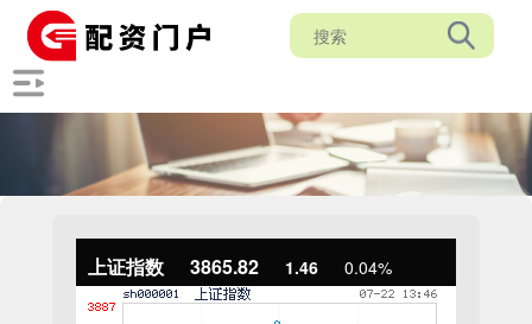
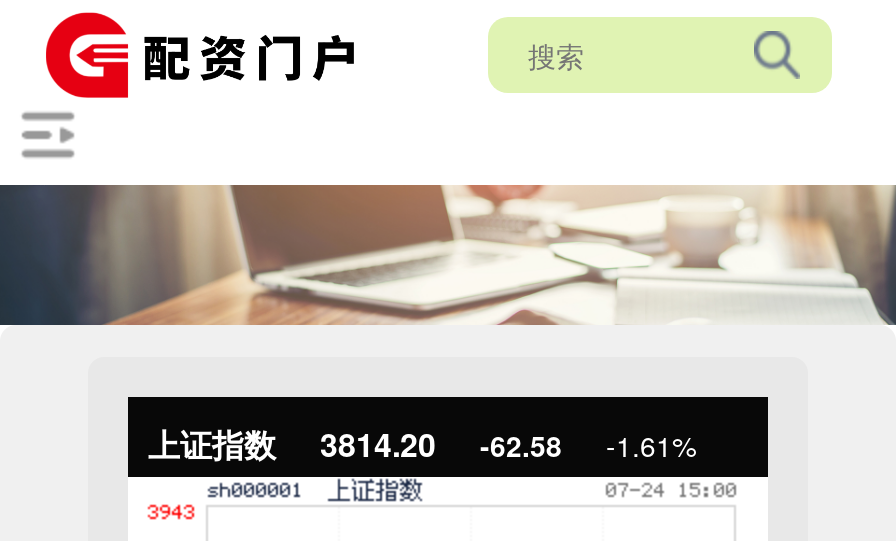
[190,253,259,280] 3865.82 -> [320,421,436,467] 3814.20
[285,255,318,279] 1.46 -> [480,425,562,465] -62.58
[344,255,392,279] 0.04% -> [606,425,696,465] -1.61%

